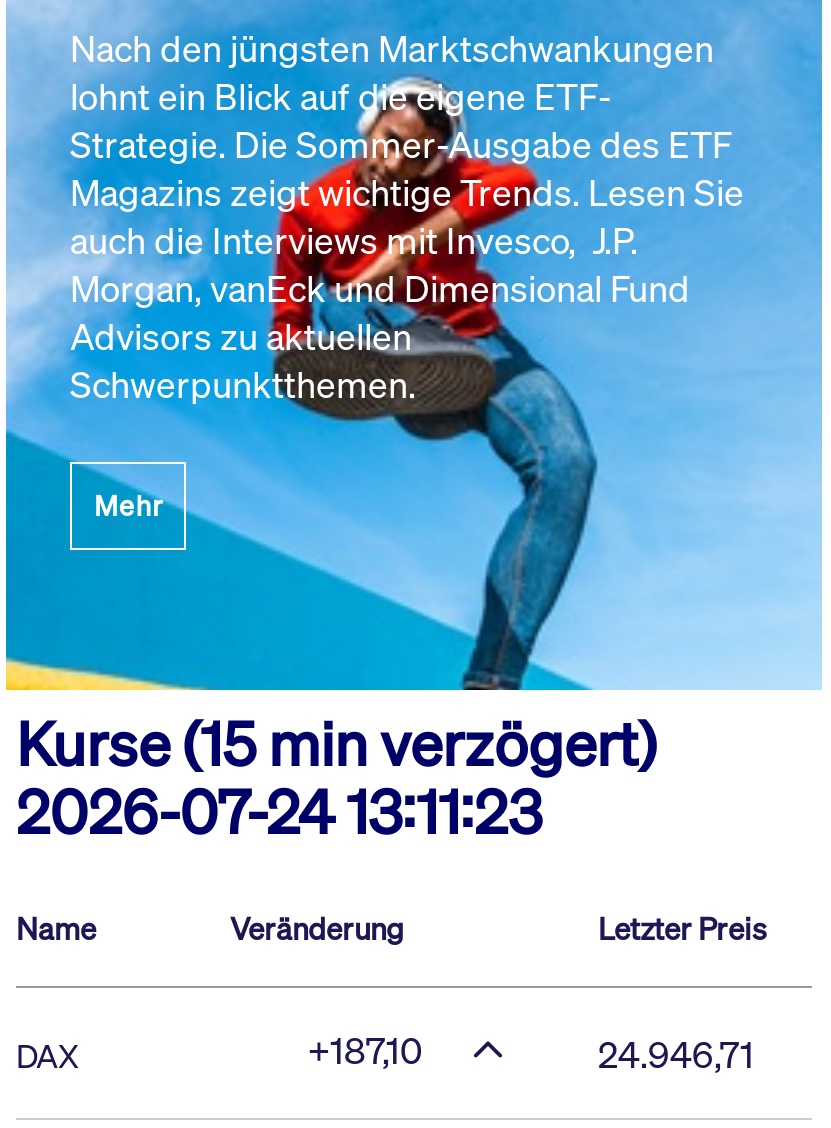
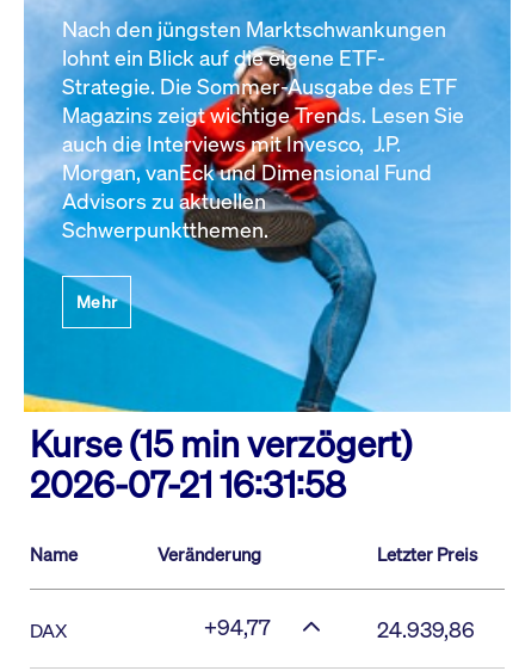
[16,772,542,852] 2026-07-24 13:11:23 -> [30,461,346,509] 2026-07-21 16:31:58
[308,1026,422,1074] +187,10 -> [204,612,271,641] +94,77
[598,1030,754,1078] 24.946,71 -> [377,615,475,644] 24.939,86

